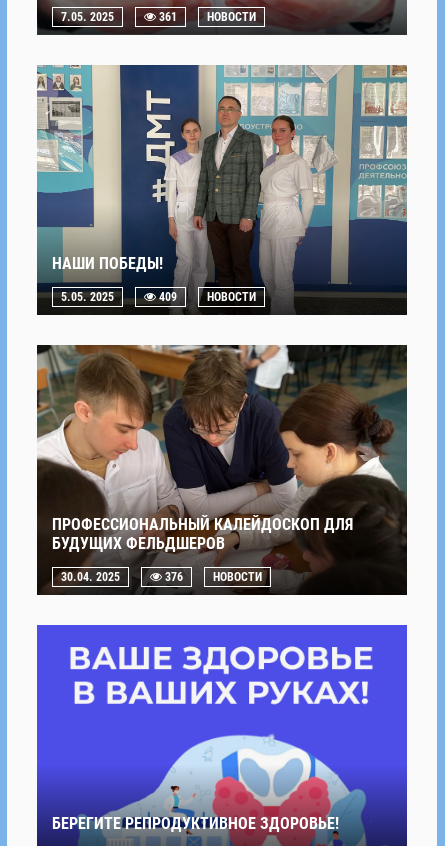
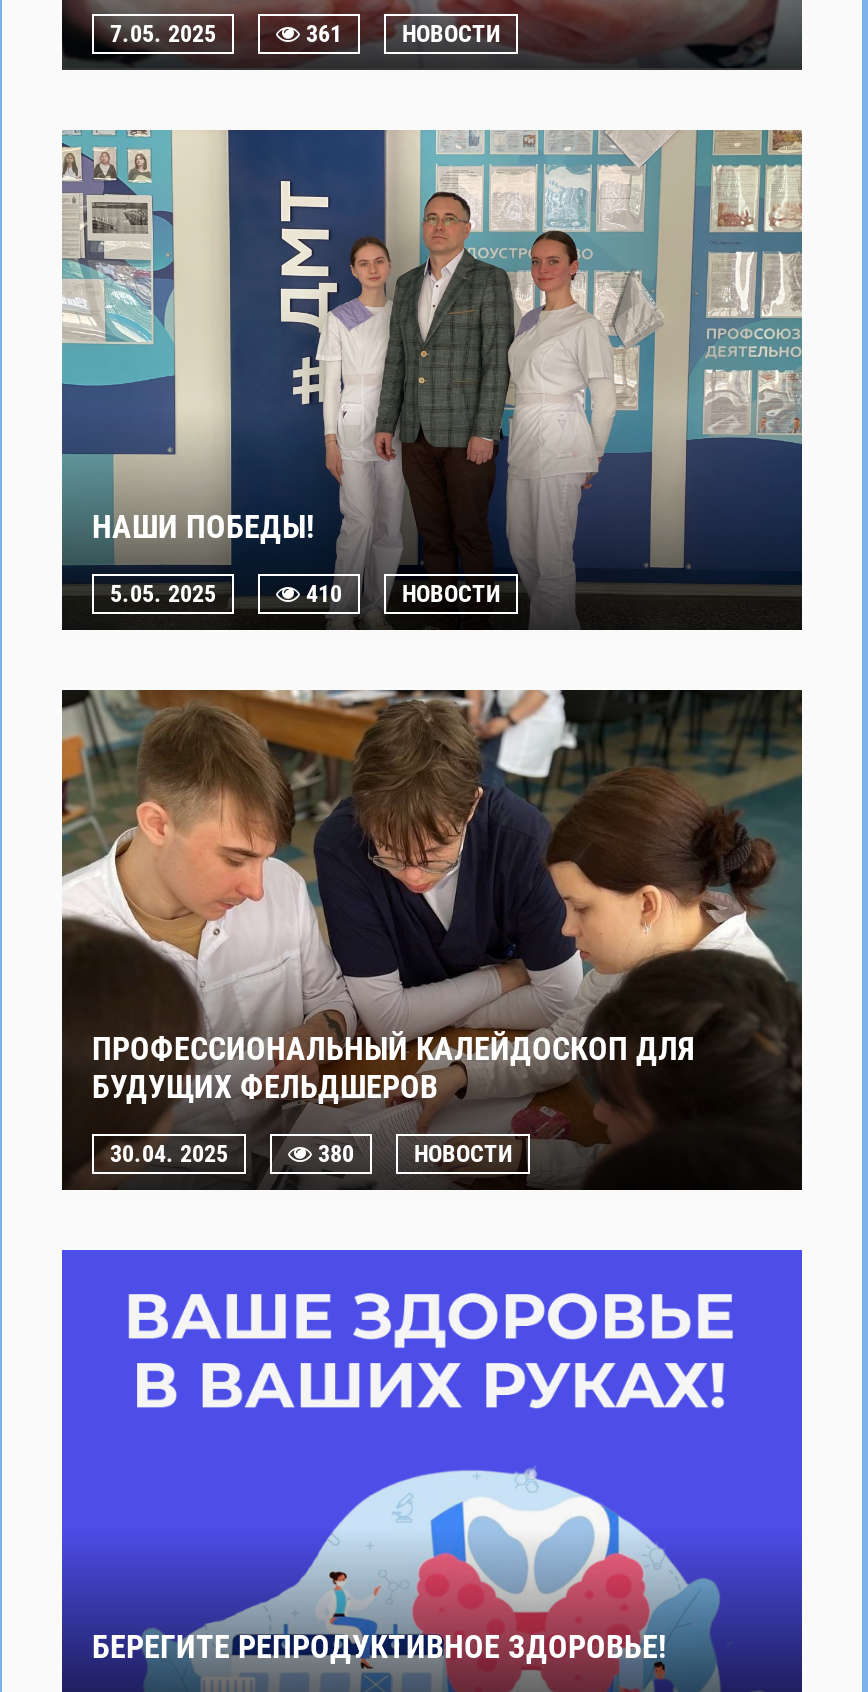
[156,290,177,304] 409 -> [300,579,342,607] 410
[162,570,183,584] 376 -> [312,1139,354,1167] 380

